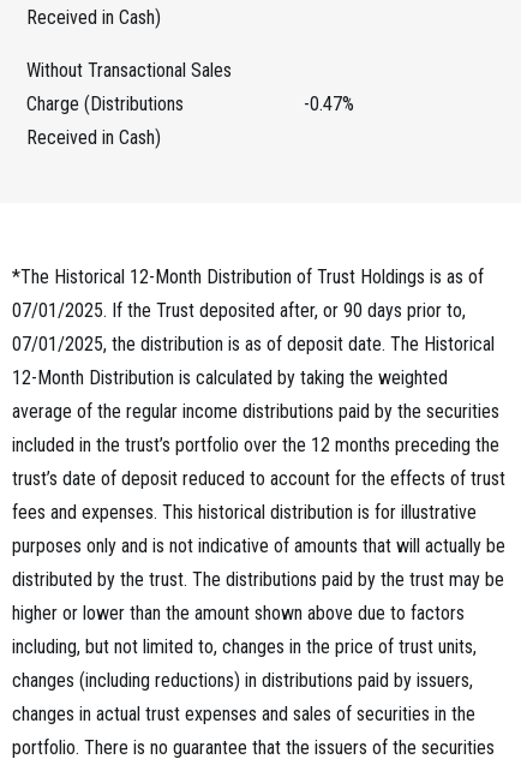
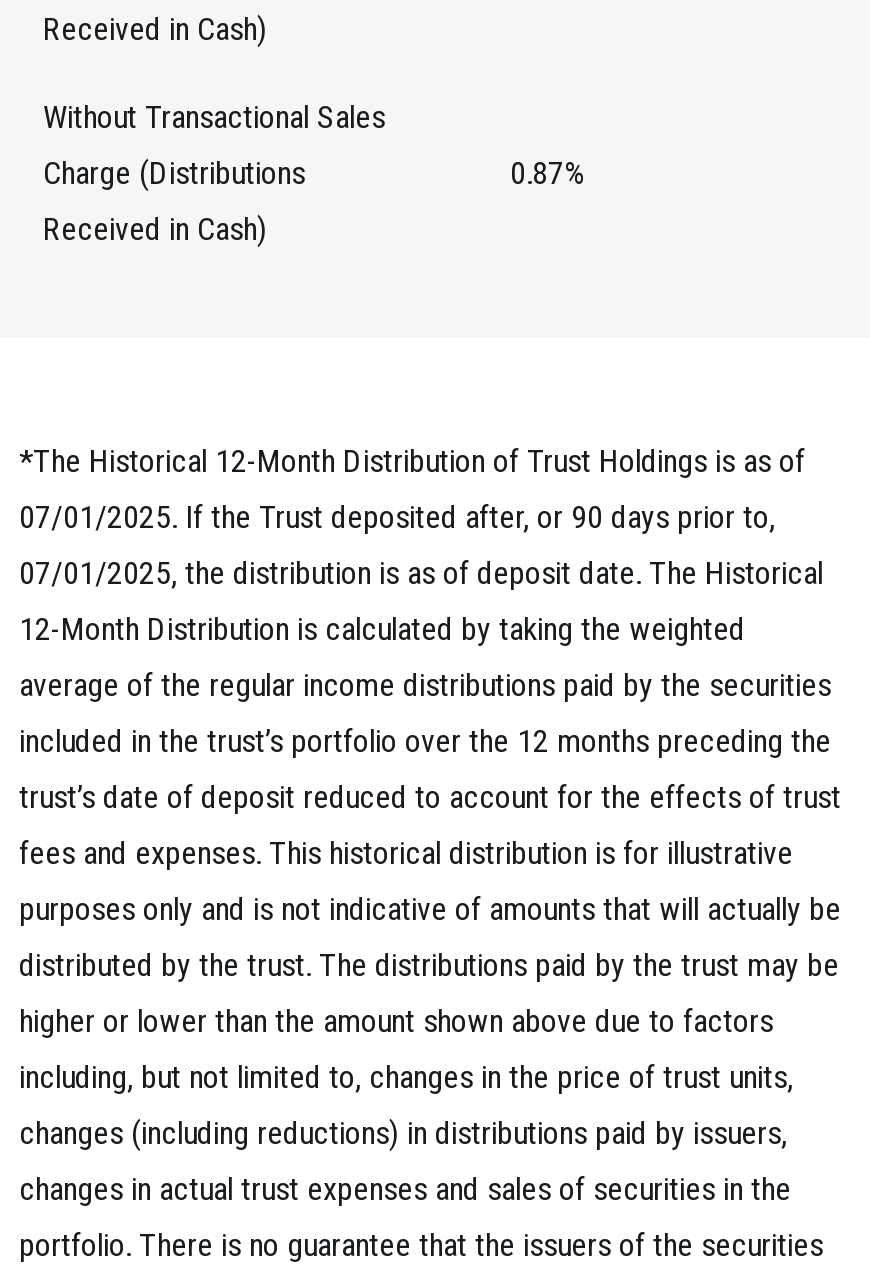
[304,93,354,116] -0.47% -> [510,155,584,193] 0.87%

